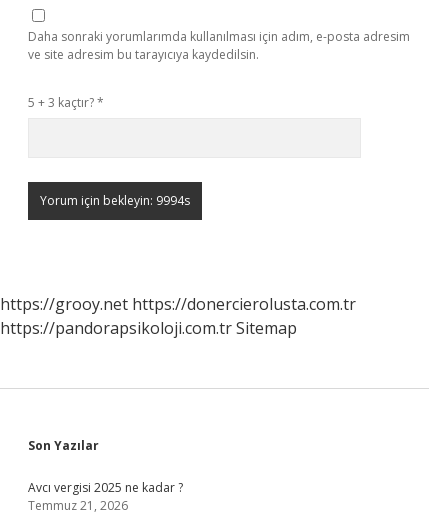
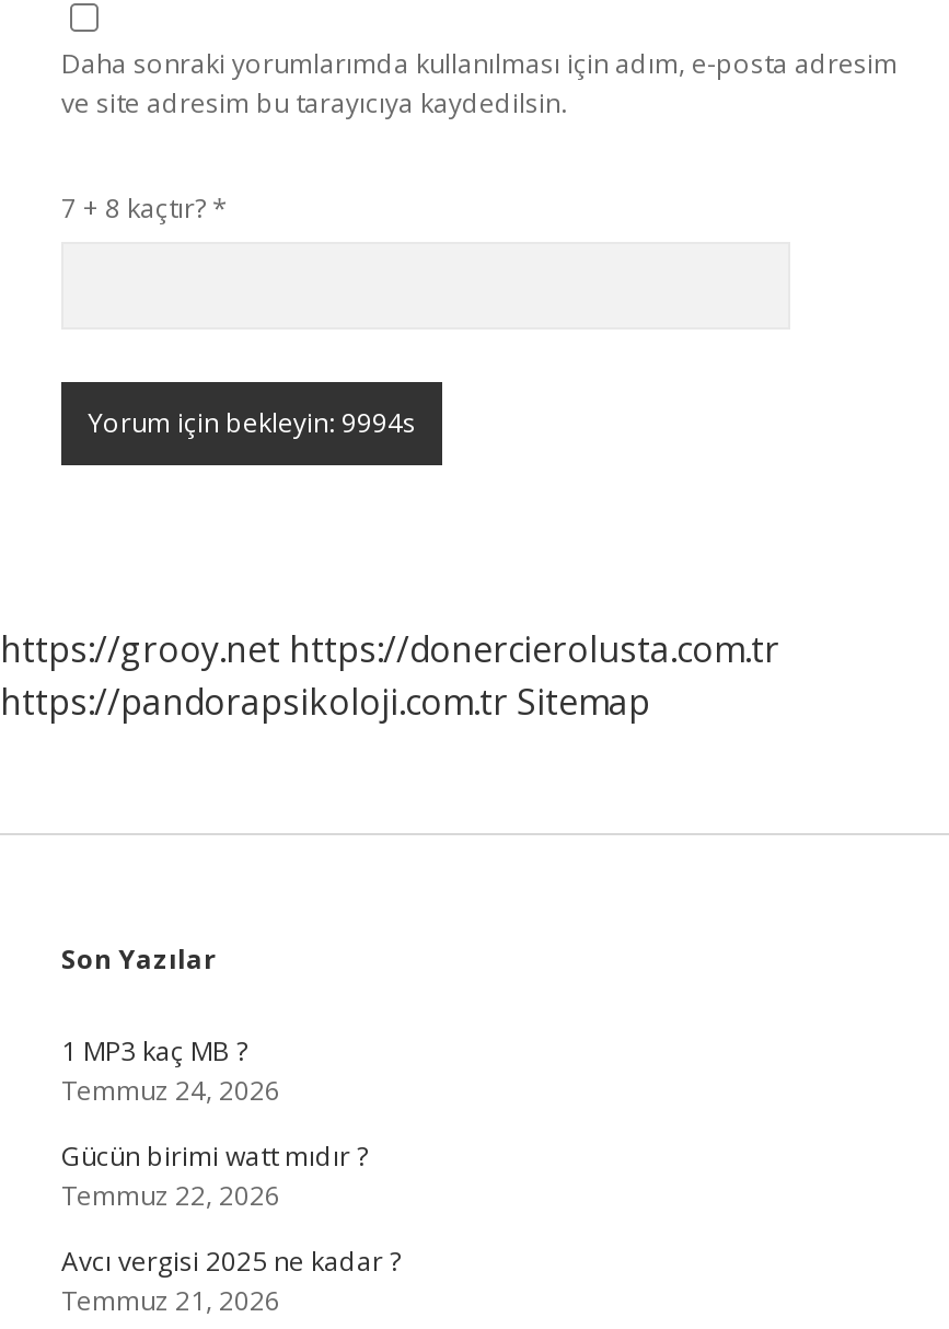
[28,94,104,111] 5 + 3 kaçtır? * -> [61,189,228,227] 7 + 8 kaçtır? *
none -> [61,1032,368,1214] 1 MP3 kaç MB ? | Temmuz 24, 2026 | Gücün birimi watt mıdır ? | Temmuz 22, 2026

